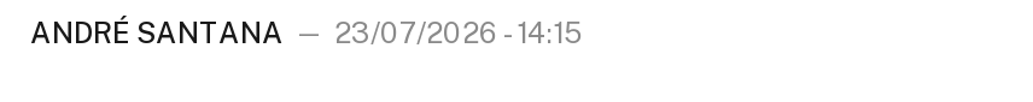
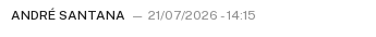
[30,16,583,49] ANDRÉ SANTANA 23/07/2026 - 14:15 -> [11,7,256,22] ANDRÉ SANTANA 21/07/2026 - 14:15

